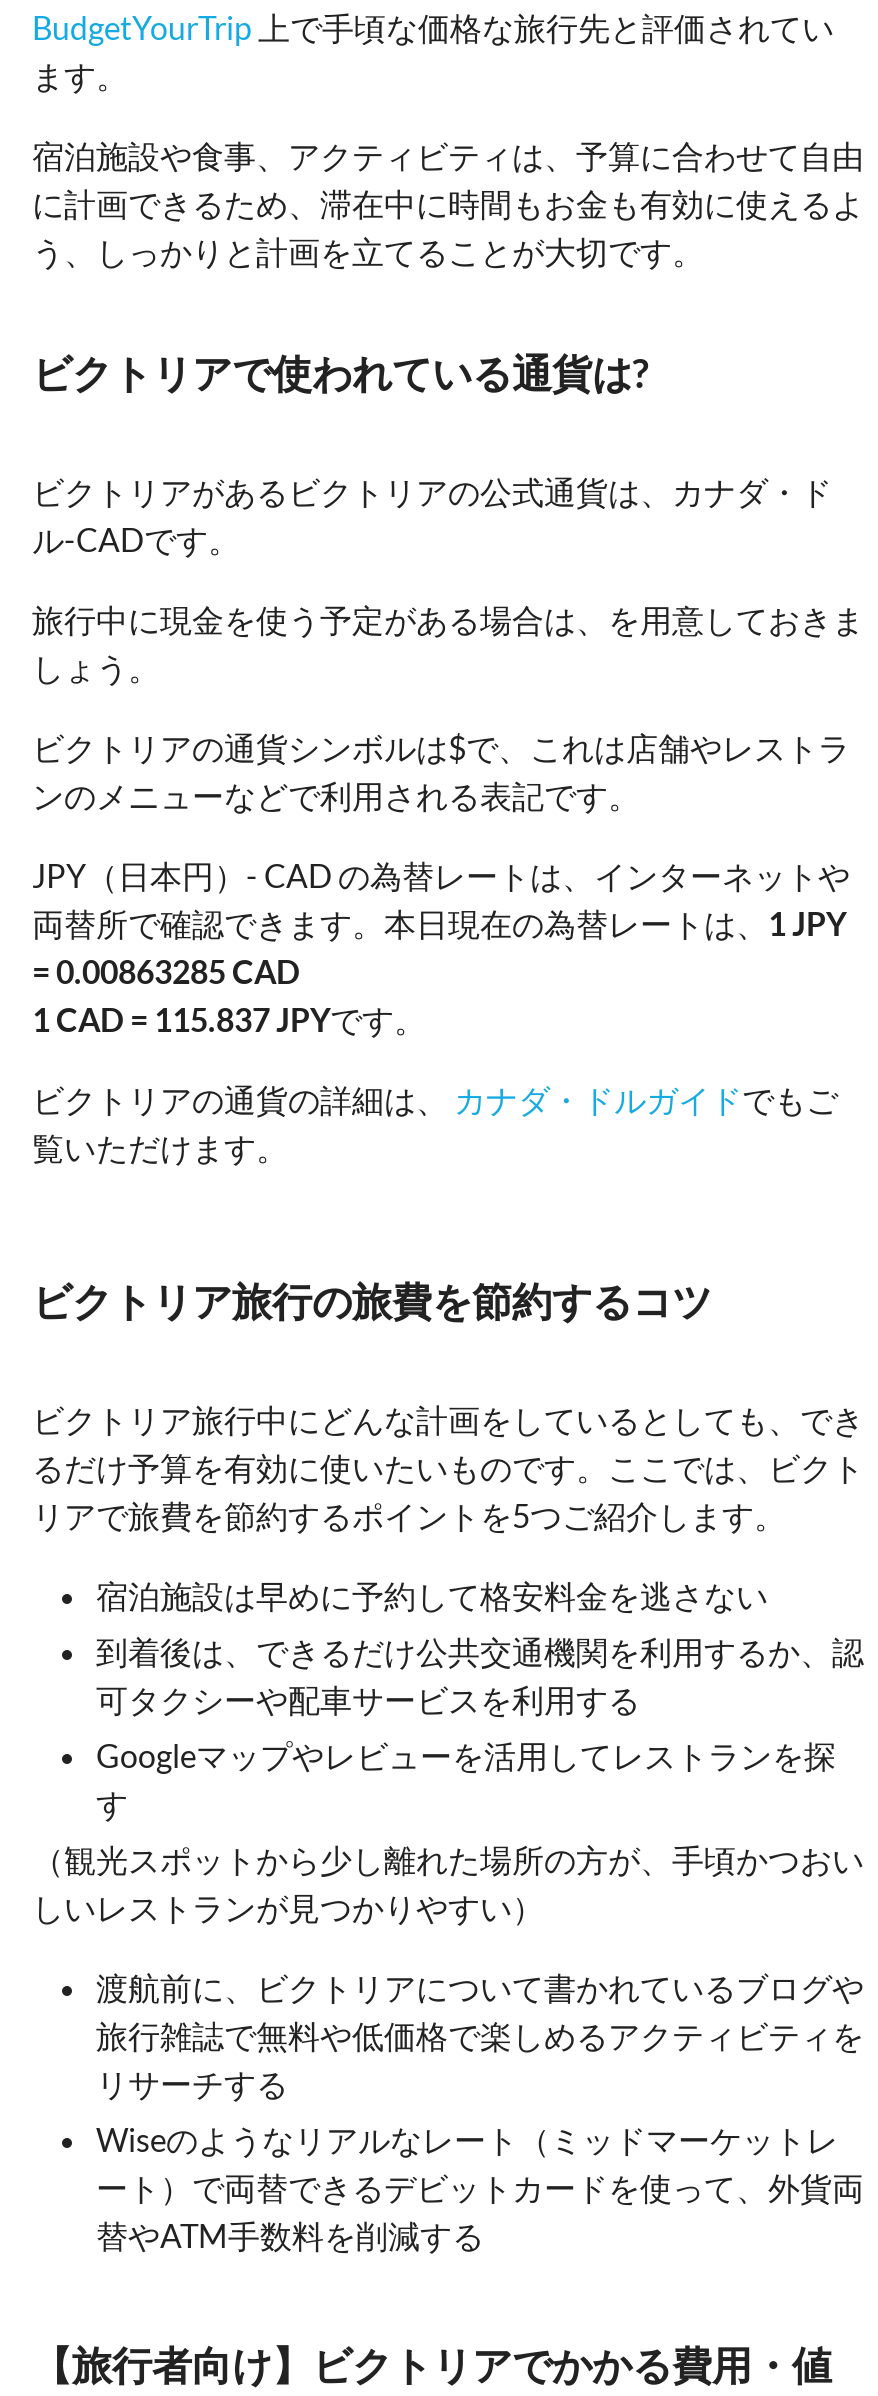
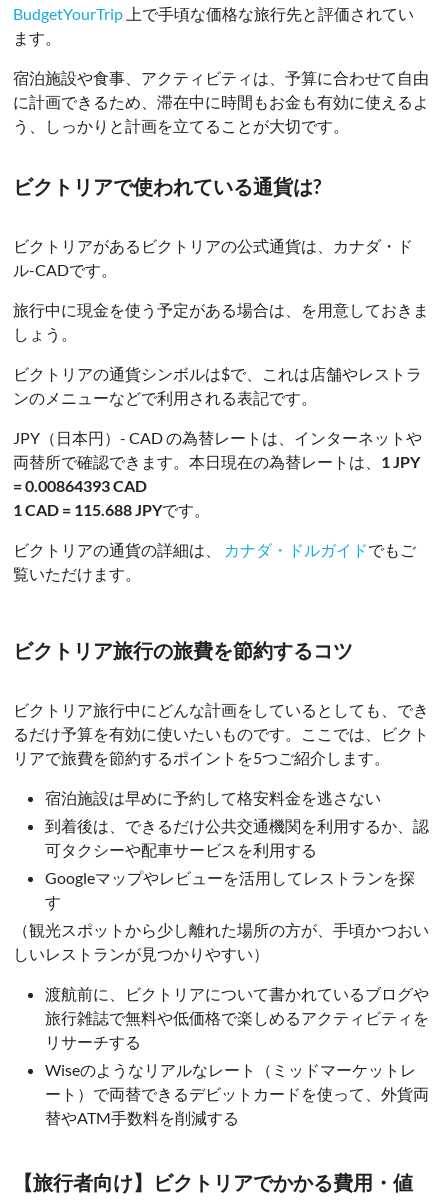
[32,951,300,989] = 0.00863285 CAD -> [13,476,147,495] = 0.00864393 CAD
[32,999,426,1037] 1 CAD = 115.837 JPYです。 -> [13,500,210,519] 1 CAD = 115.688 JPYです。

